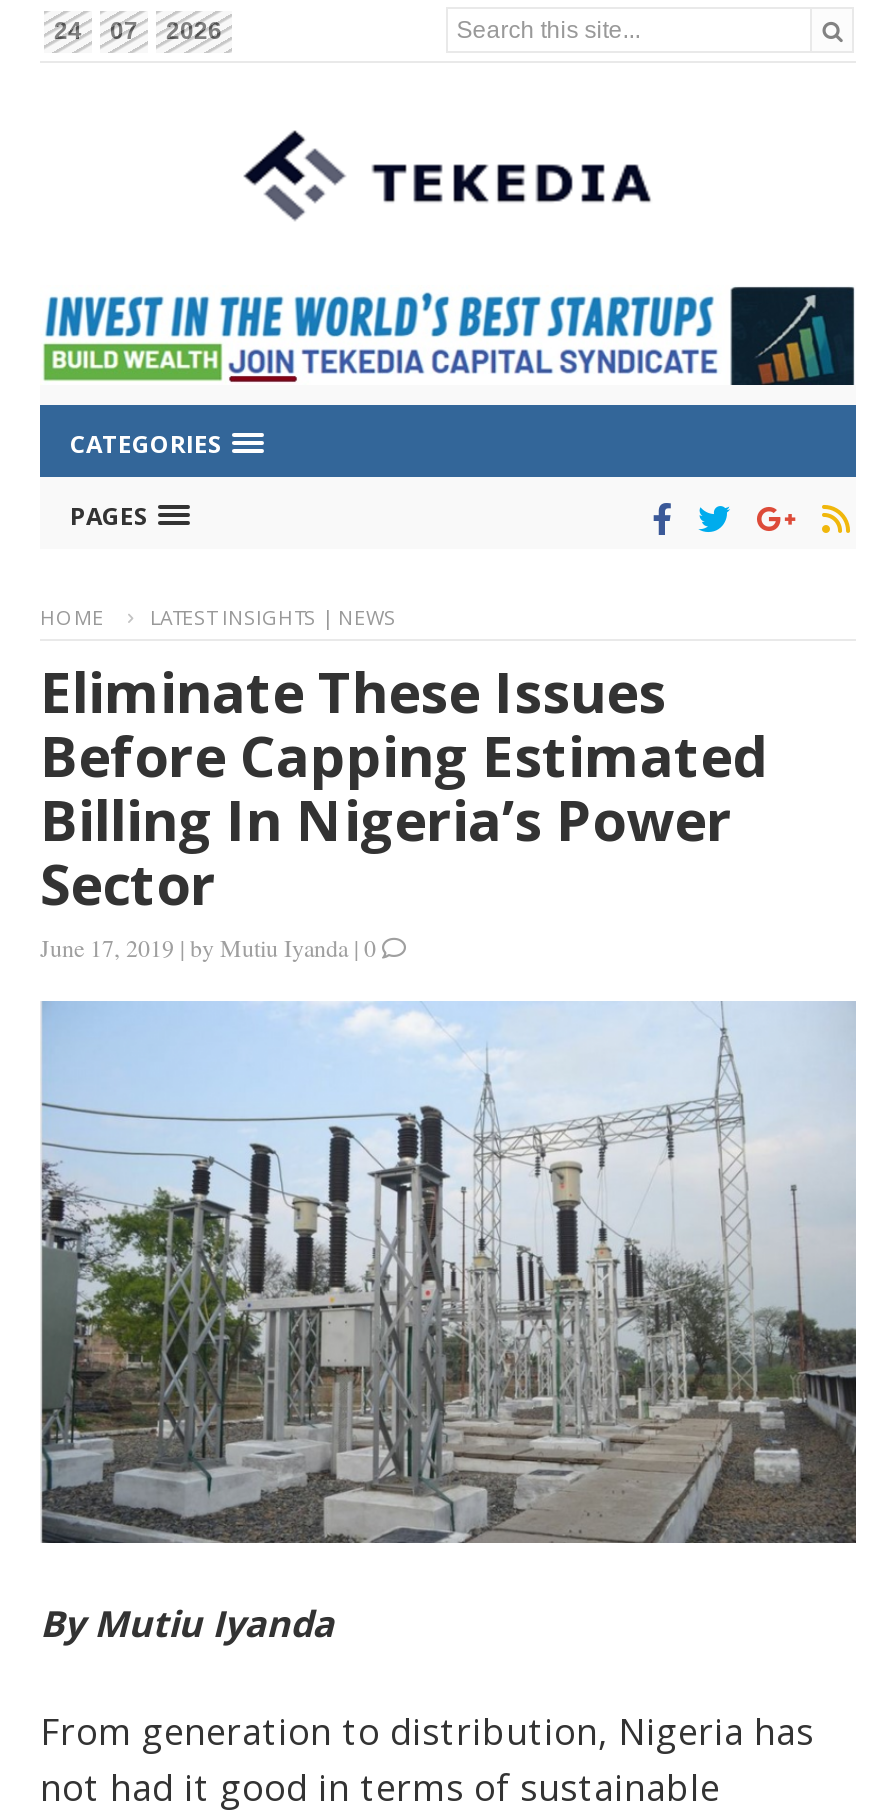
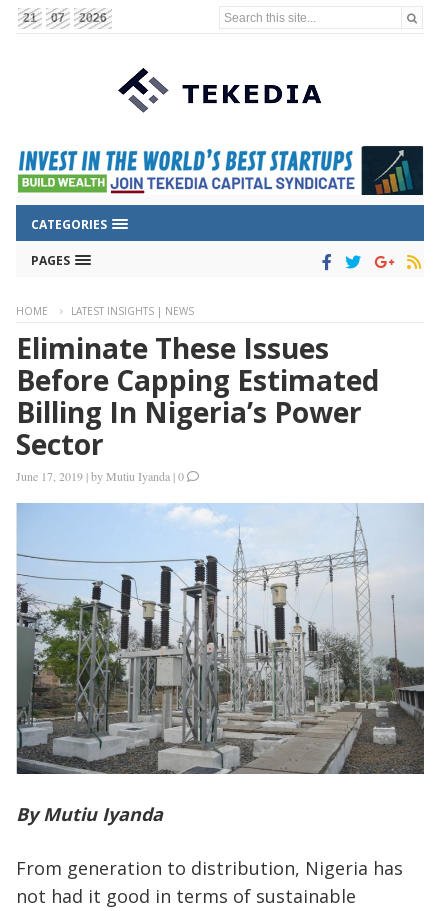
[54,17,222,45] 24 07 2026 -> [23,11,107,25] 21 07 2026

